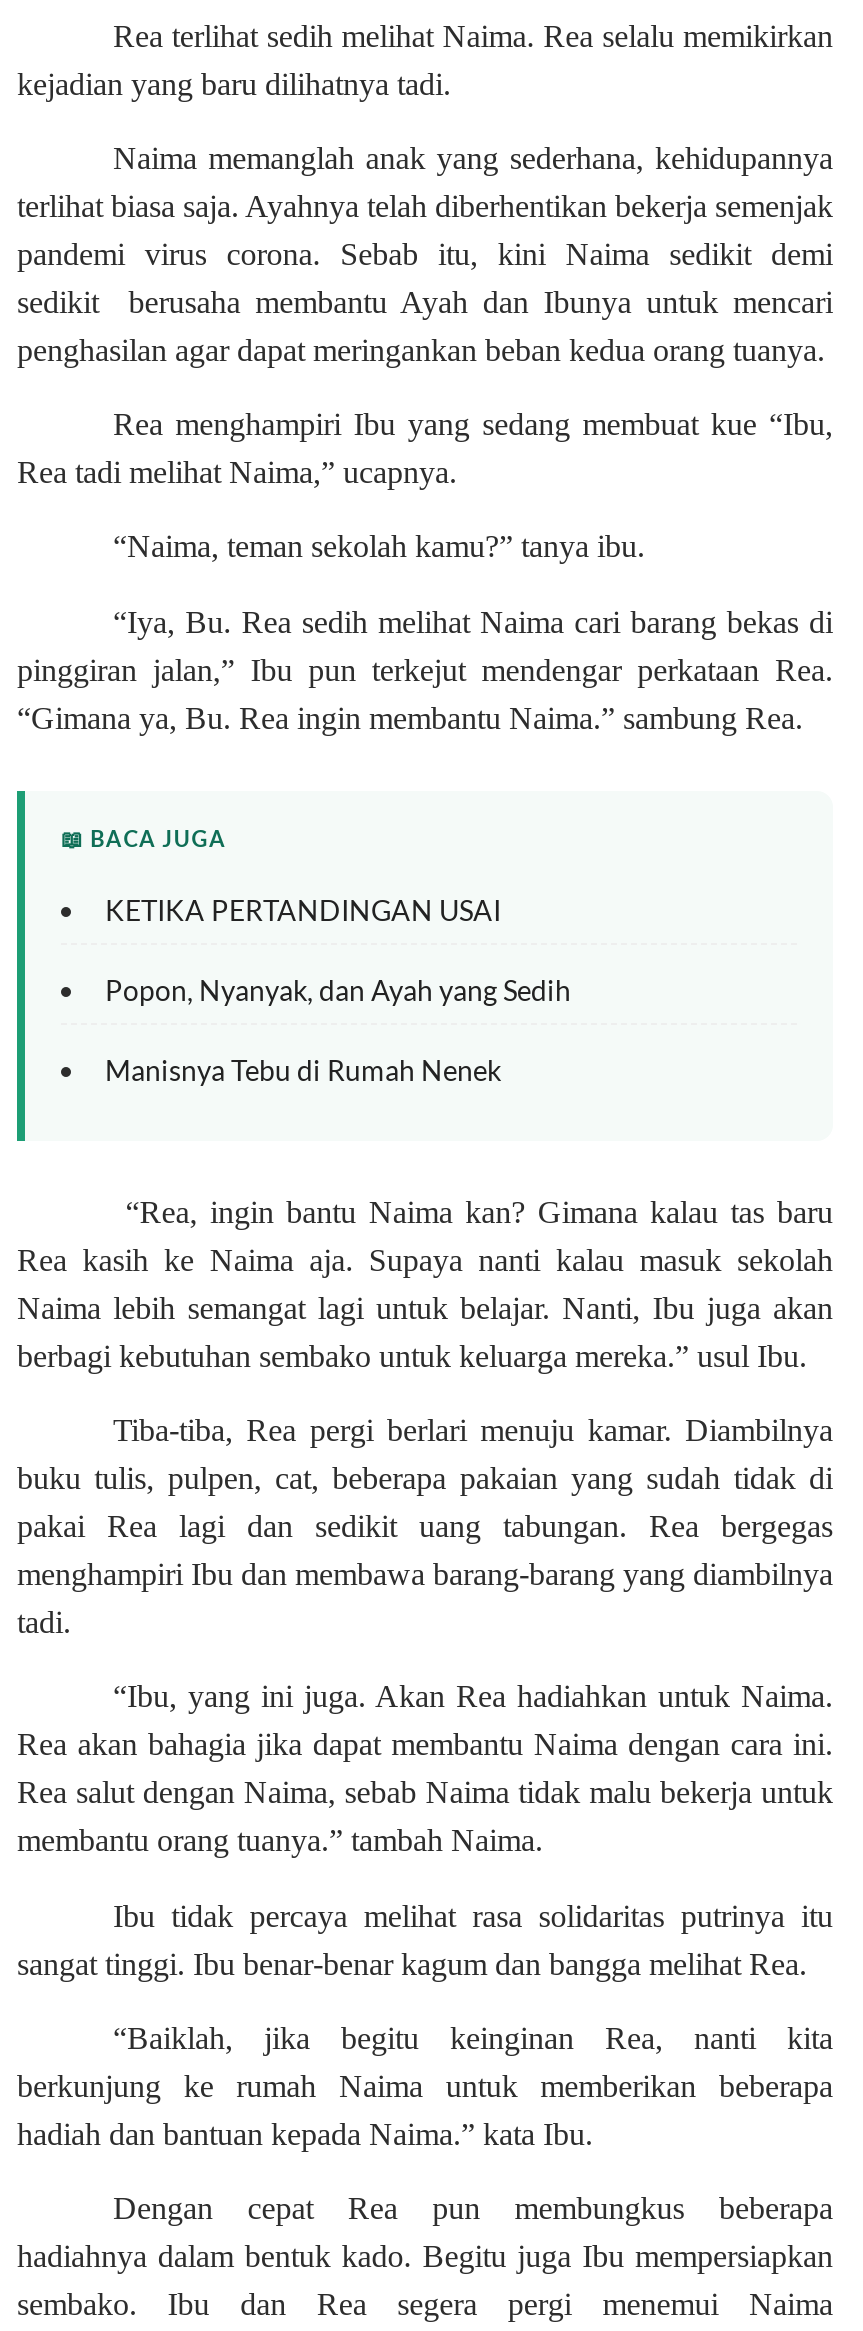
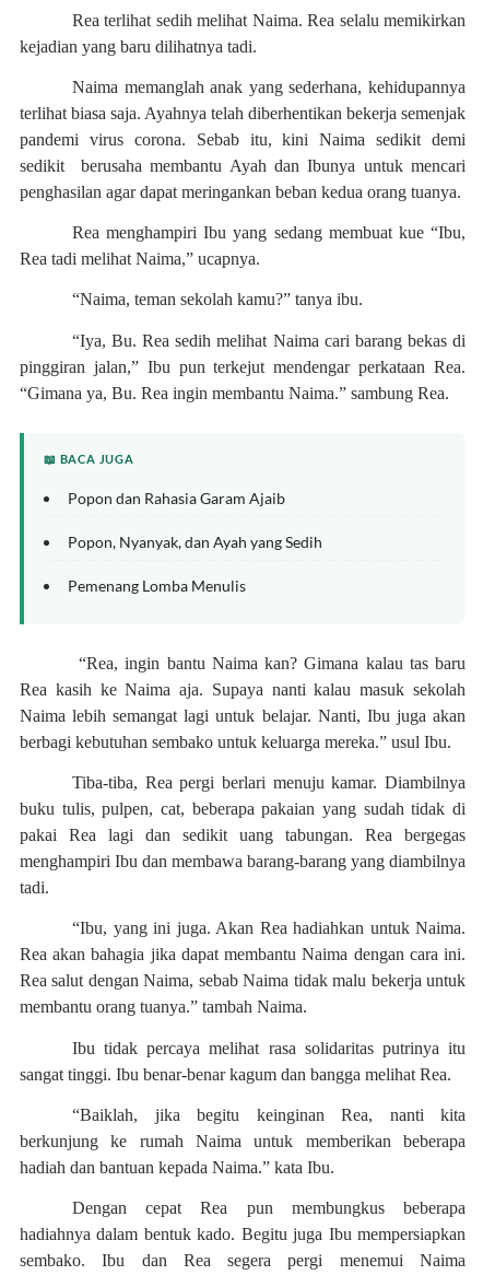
[105,893,501,927] KETIKA PERTANDINGAN USAI -> [68,489,285,507] Popon dan Rahasia Garam Ajaib
[105,1053,501,1087] Manisnya Tebu di Rumah Nenek -> [68,576,246,595] Pemenang Lomba Menulis

